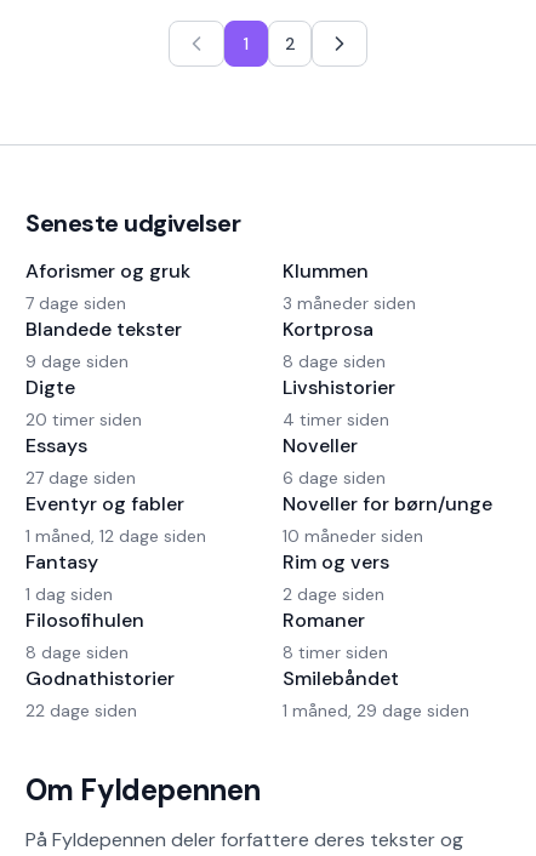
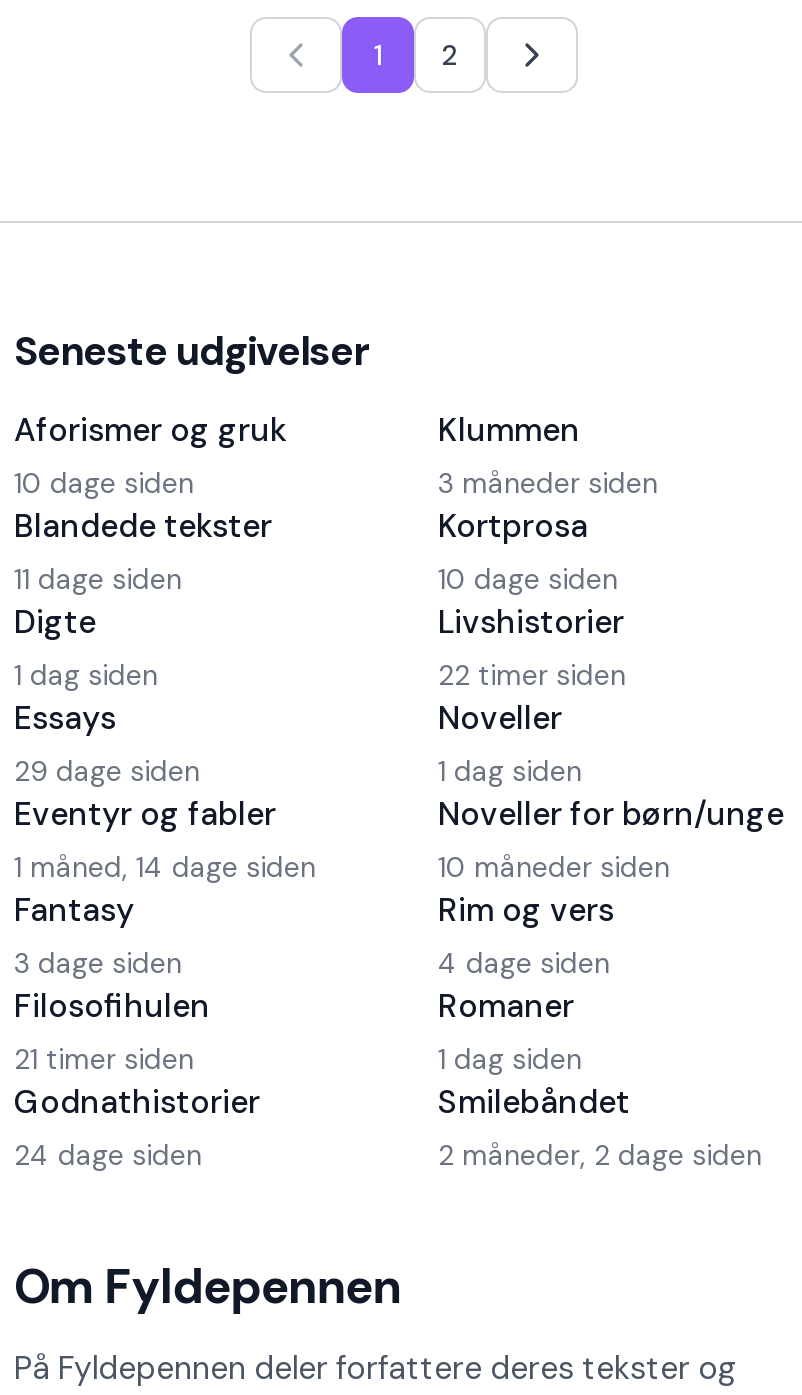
[25,292,126,314] 7 dage siden -> [14,465,194,501] 10 dage siden
[25,350,129,372] 9 dage siden -> [14,561,182,597] 11 dage siden
[283,350,386,372] 8 dage siden -> [438,561,618,597] 10 dage siden
[25,409,142,430] 20 timer siden -> [14,657,158,693] 1 dag siden
[283,409,389,430] 4 timer siden -> [438,657,626,693] 22 timer siden
[25,467,136,489] 27 dage siden -> [14,753,200,789] 29 dage siden
[283,467,386,489] 6 dage siden -> [438,753,582,789] 1 dag siden
[25,525,206,547] 1 måned, 12 dage siden -> [14,849,316,885] 1 måned, 14 dage siden
[25,583,113,605] 1 dag siden -> [14,945,182,981] 3 dage siden
[283,583,384,605] 2 dage siden -> [438,945,610,981] 4 dage siden
[25,641,129,663] 8 dage siden -> [14,1041,194,1077] 21 timer siden
[283,641,388,663] 8 timer siden -> [438,1041,582,1077] 1 dag siden
[25,700,137,721] 22 dage siden -> [14,1137,202,1173] 24 dage siden
[283,700,469,721] 1 måned, 29 dage siden -> [438,1137,762,1173] 2 måneder, 2 dage siden

